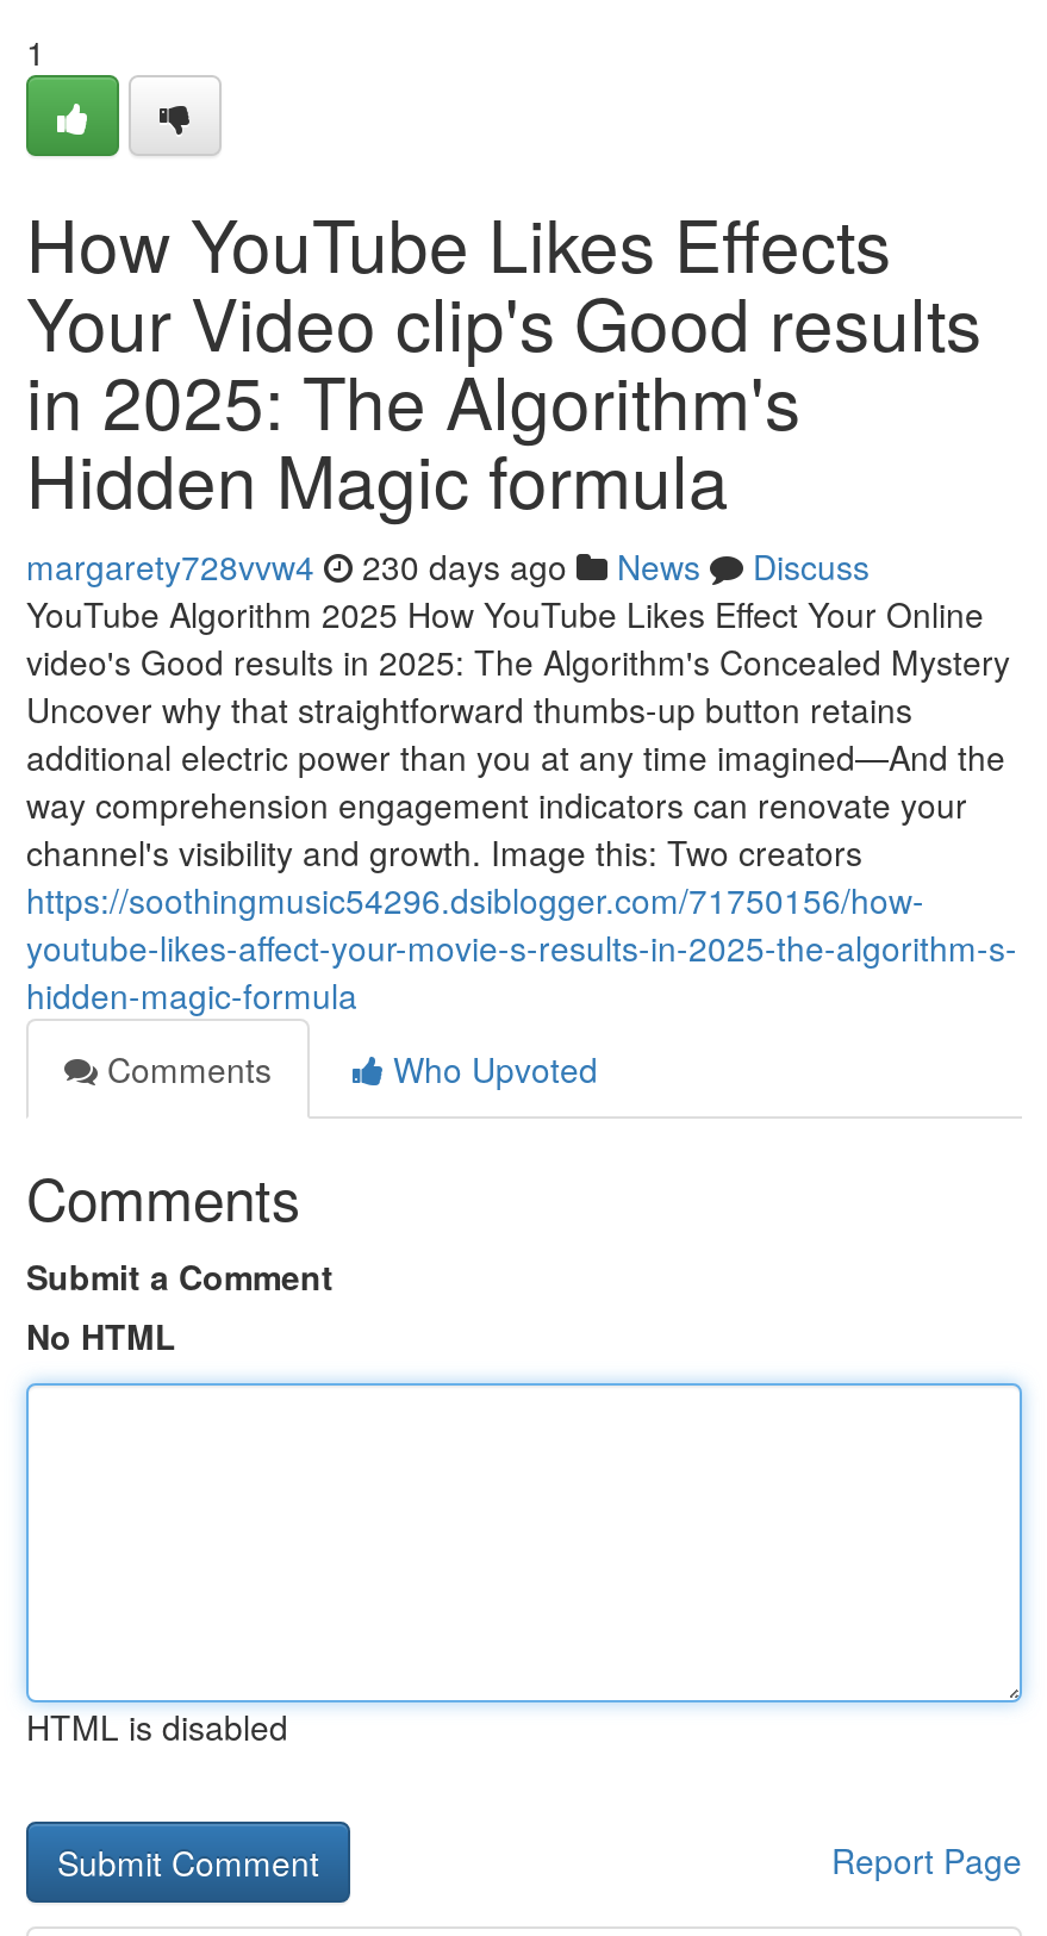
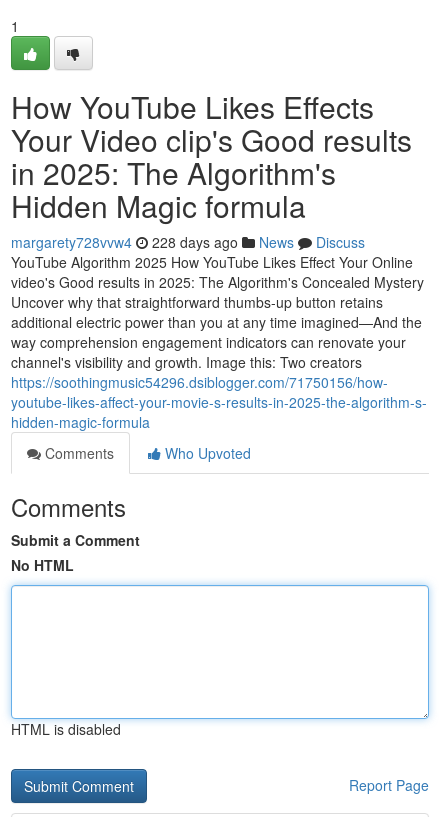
[26,542,870,590] margarety728vvw4 230 days ago News Discuss -> [11,232,365,252] margarety728vvw4 228 days ago News Discuss

